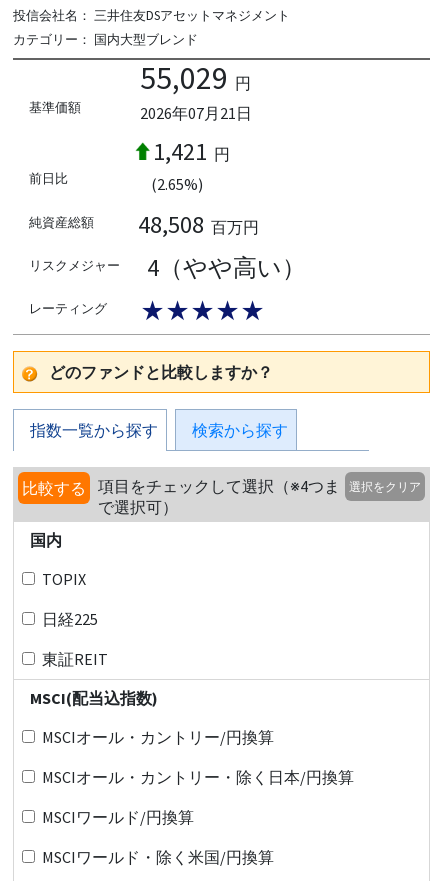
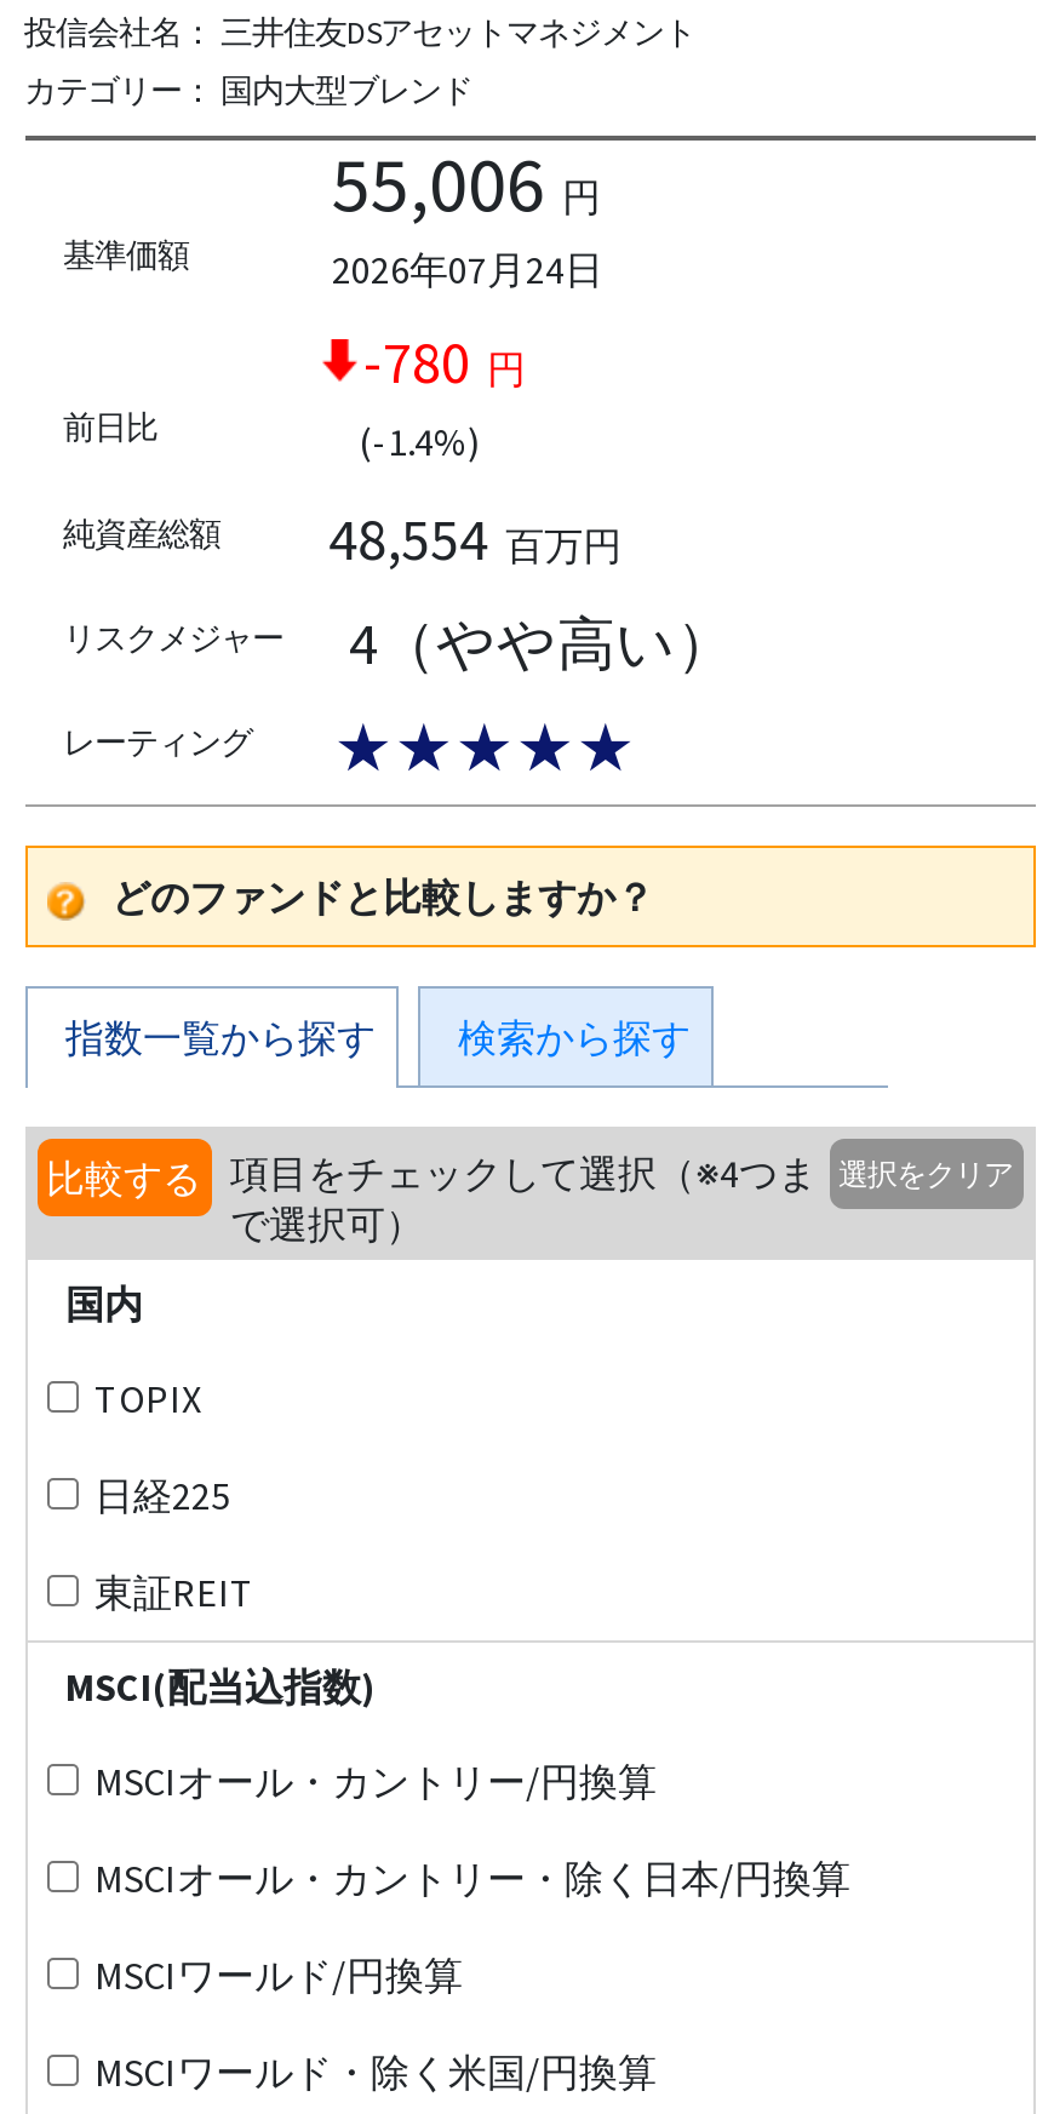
[139,58,250,98] 55,029 円 -> [332,135,601,232] 55,006 円
[139,103,251,123] 2026年07月21日 -> [332,244,603,292] 2026年07月24日
[152,136,229,167] 1,421 円 -> [363,324,526,399] -780 円
[150,174,202,194] (2.65%) -> [359,416,480,464] (-1.4%)
[138,209,259,240] 48,508 百万円 -> [329,501,622,576] 48,554 百万円

